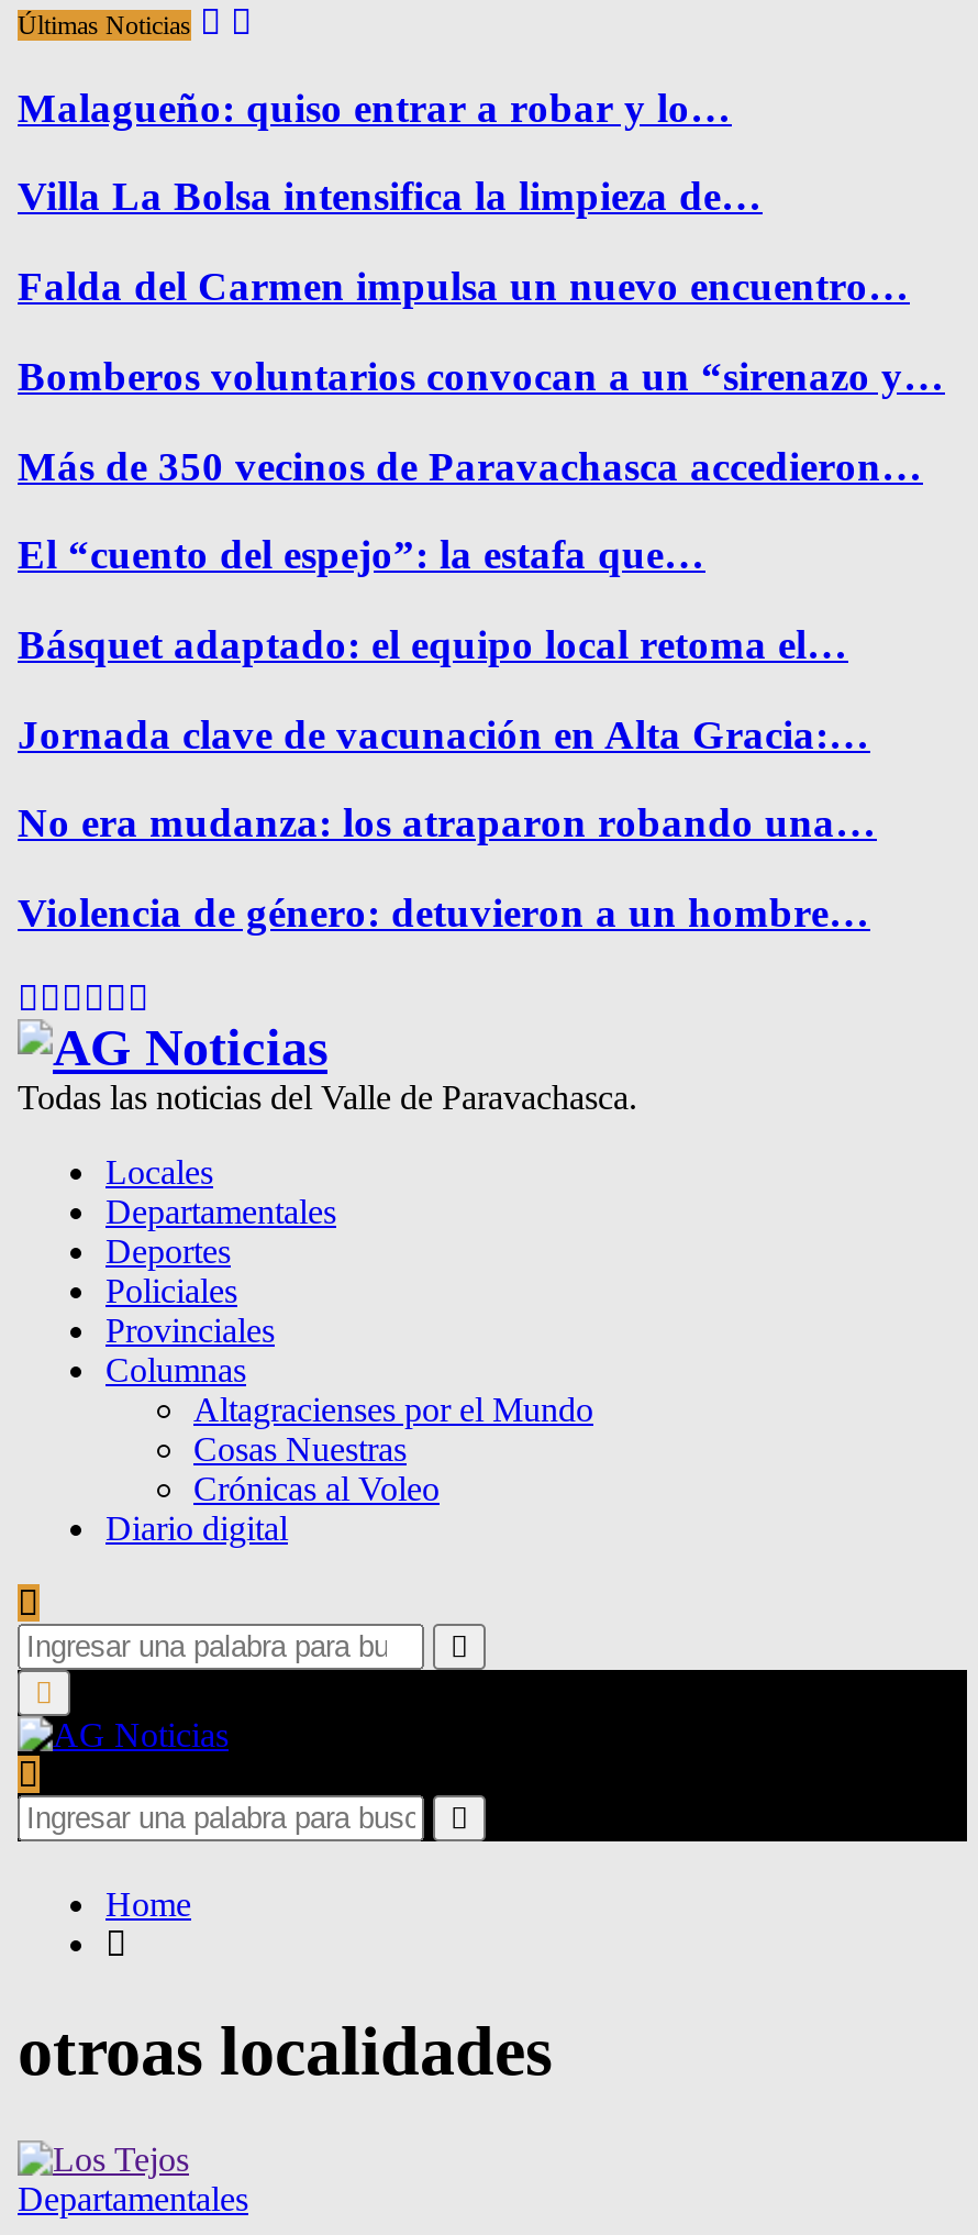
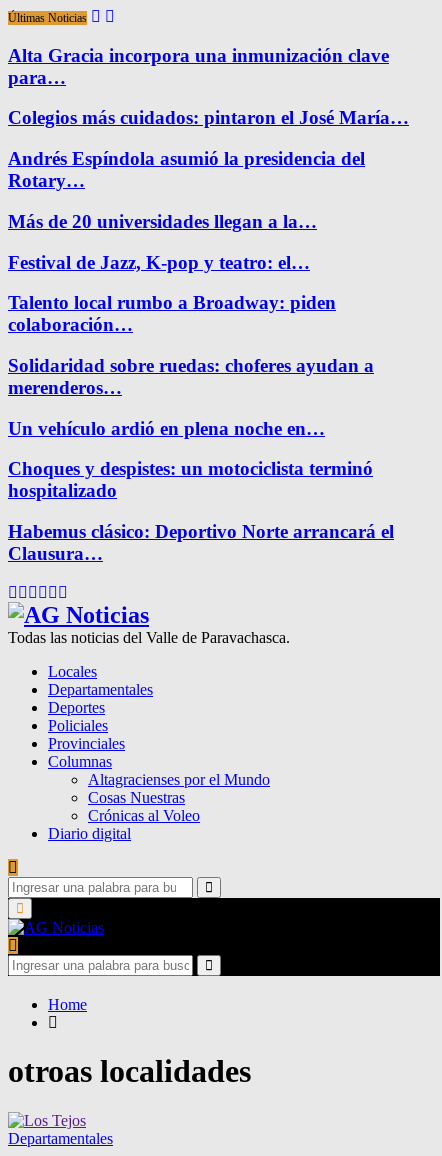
[18,84,732,130] Malagueño: quiso entrar a robar y lo… -> [8,45,389,88] Alta Gracia incorpora una inmunización clave | para…
[18,173,763,220] Villa La Bolsa intensifica la limpieza de… -> [8,107,409,128] Colegios más cuidados: pintaron el José María…
[18,263,910,309] Falda del Carmen impulsa un nuevo encuentro… -> [8,148,365,191] Andrés Espíndola asumió la presidencia del | Rotary…
[18,353,945,399] Bomberos voluntarios convocan a un “sirenazo y… -> [8,211,317,232] Más de 20 universidades llegan a la…
[18,442,923,488] Más de 350 vecinos de Paravachasca accedieron… -> [8,252,310,273] Festival de Jazz, K-pop y teatro: el…
[18,532,705,578] El “cuento del espejo”: la estafa que… -> [8,292,336,335] Talento local rumbo a Broadway: piden | colaboración…
[18,621,848,667] Básquet adaptado: el equipo local retoma el… -> [8,355,374,398] Solidaridad sobre ruedas: choferes ayudan a | merenderos…
[18,711,870,757] Jornada clave de vacunación en Alta Gracia:… -> [8,418,325,439] Un vehículo ardió en plena noche en…
[18,800,877,847] No era mudanza: los atraparon robando una… -> [8,458,373,501] Choques y despistes: un motociclista terminó | hospitalizado
[18,890,870,936] Violencia de género: detuvieron a un hombre… -> [8,521,394,564] Habemus clásico: Deportivo Norte arrancará el | Clausura…

